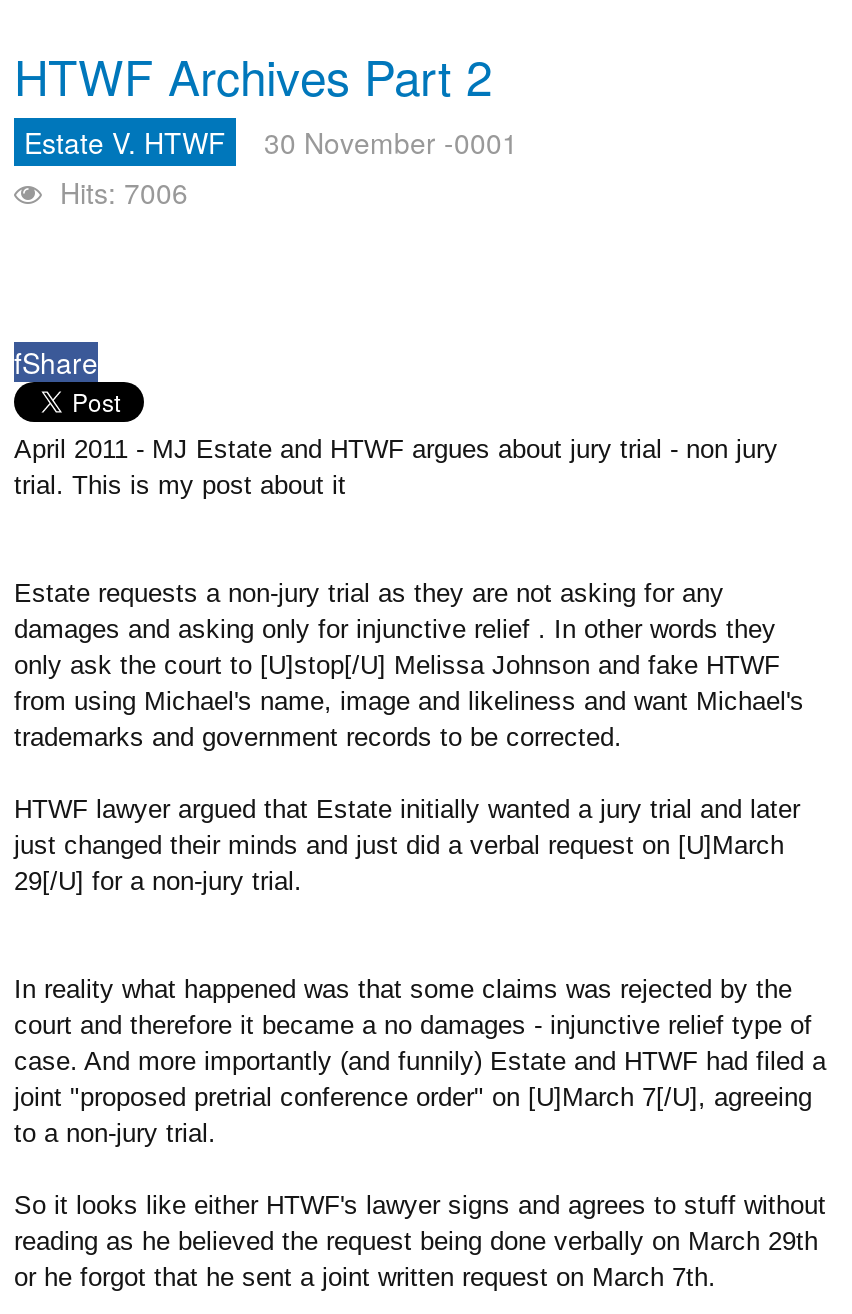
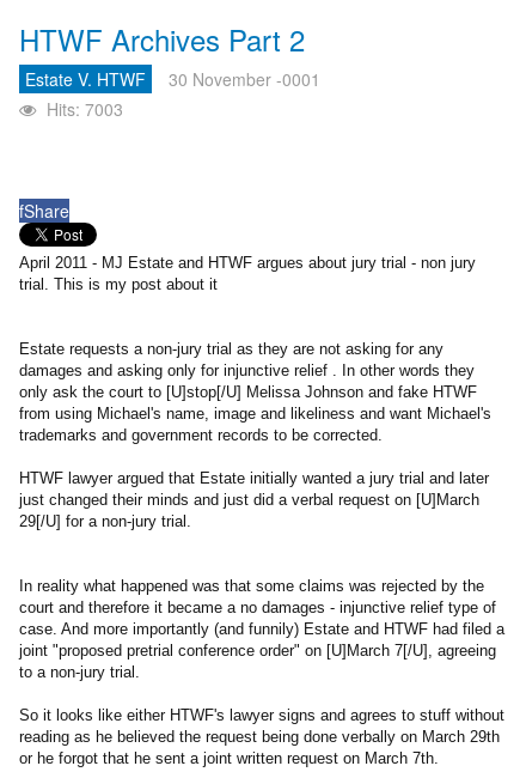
[60,172,188,212] Hits: 7006 -> [47,97,123,121] Hits: 7003

